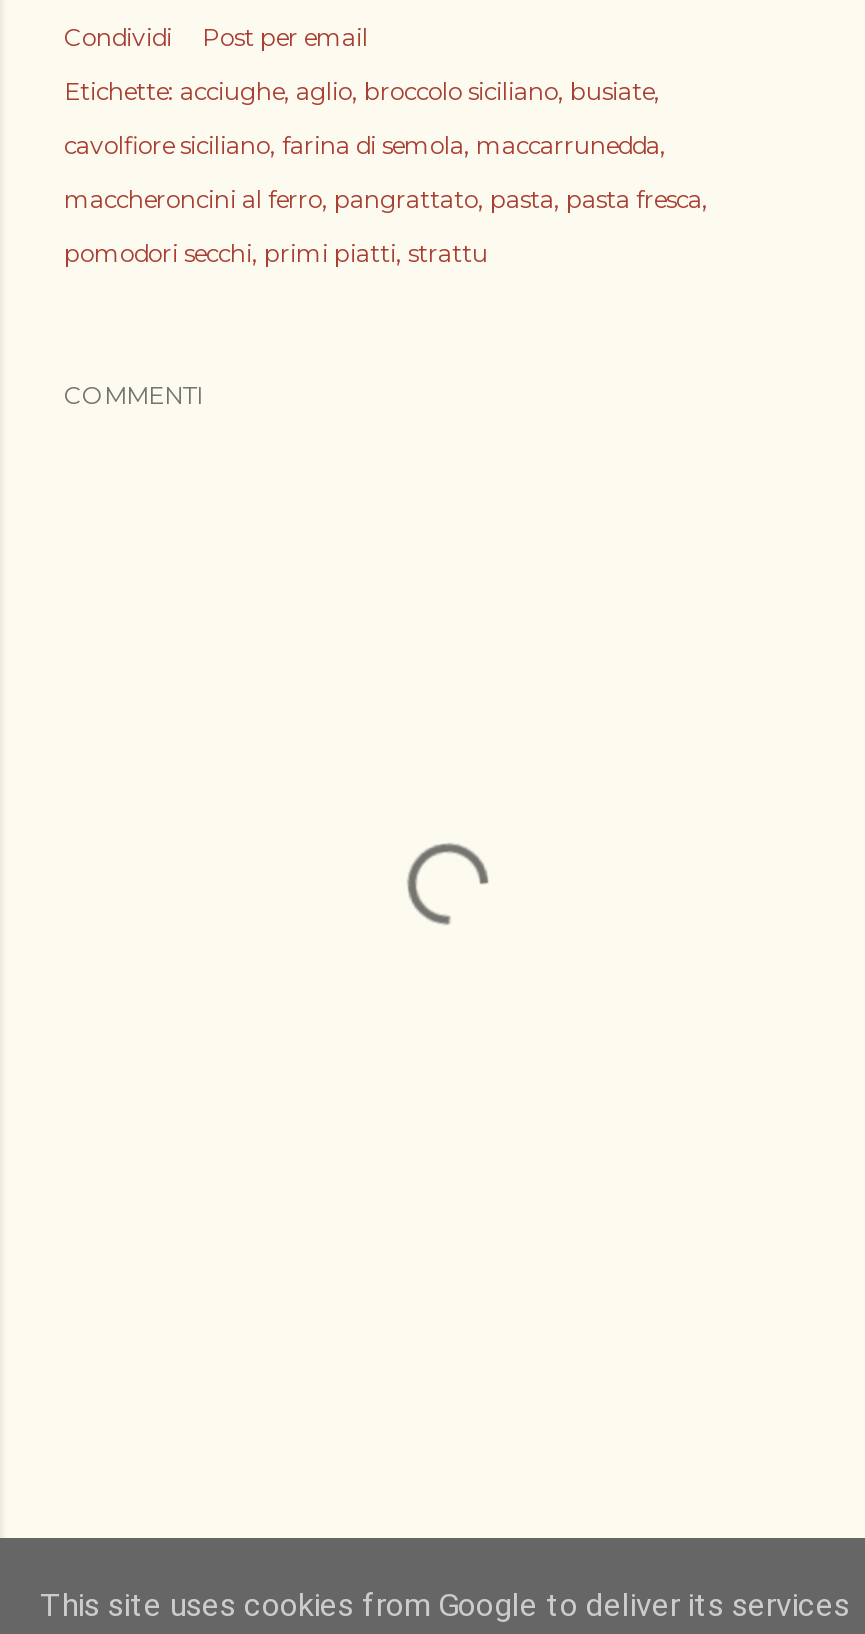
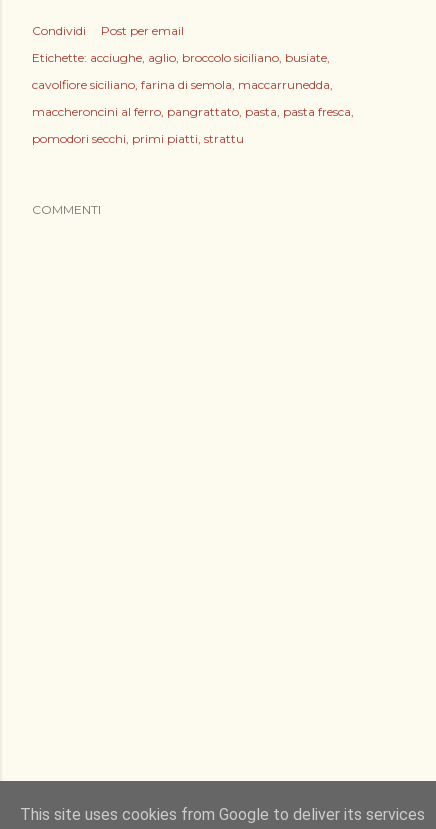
[406,842,490,926] [image] -> none

